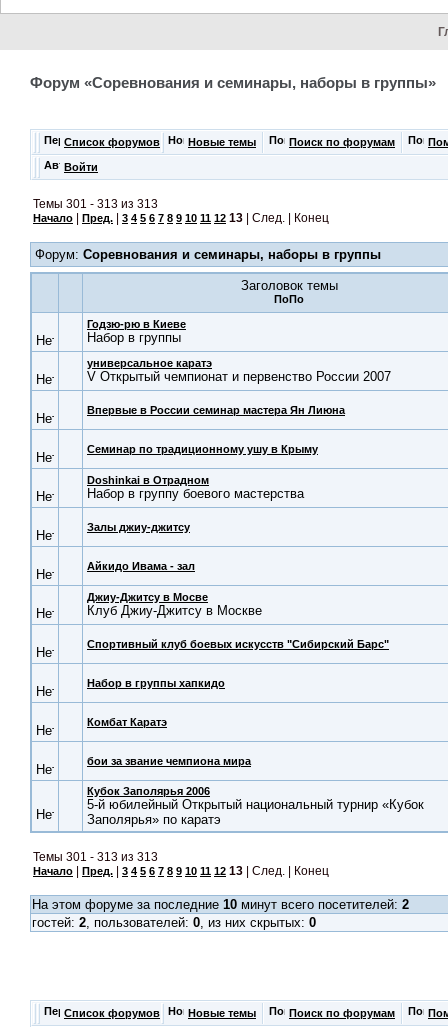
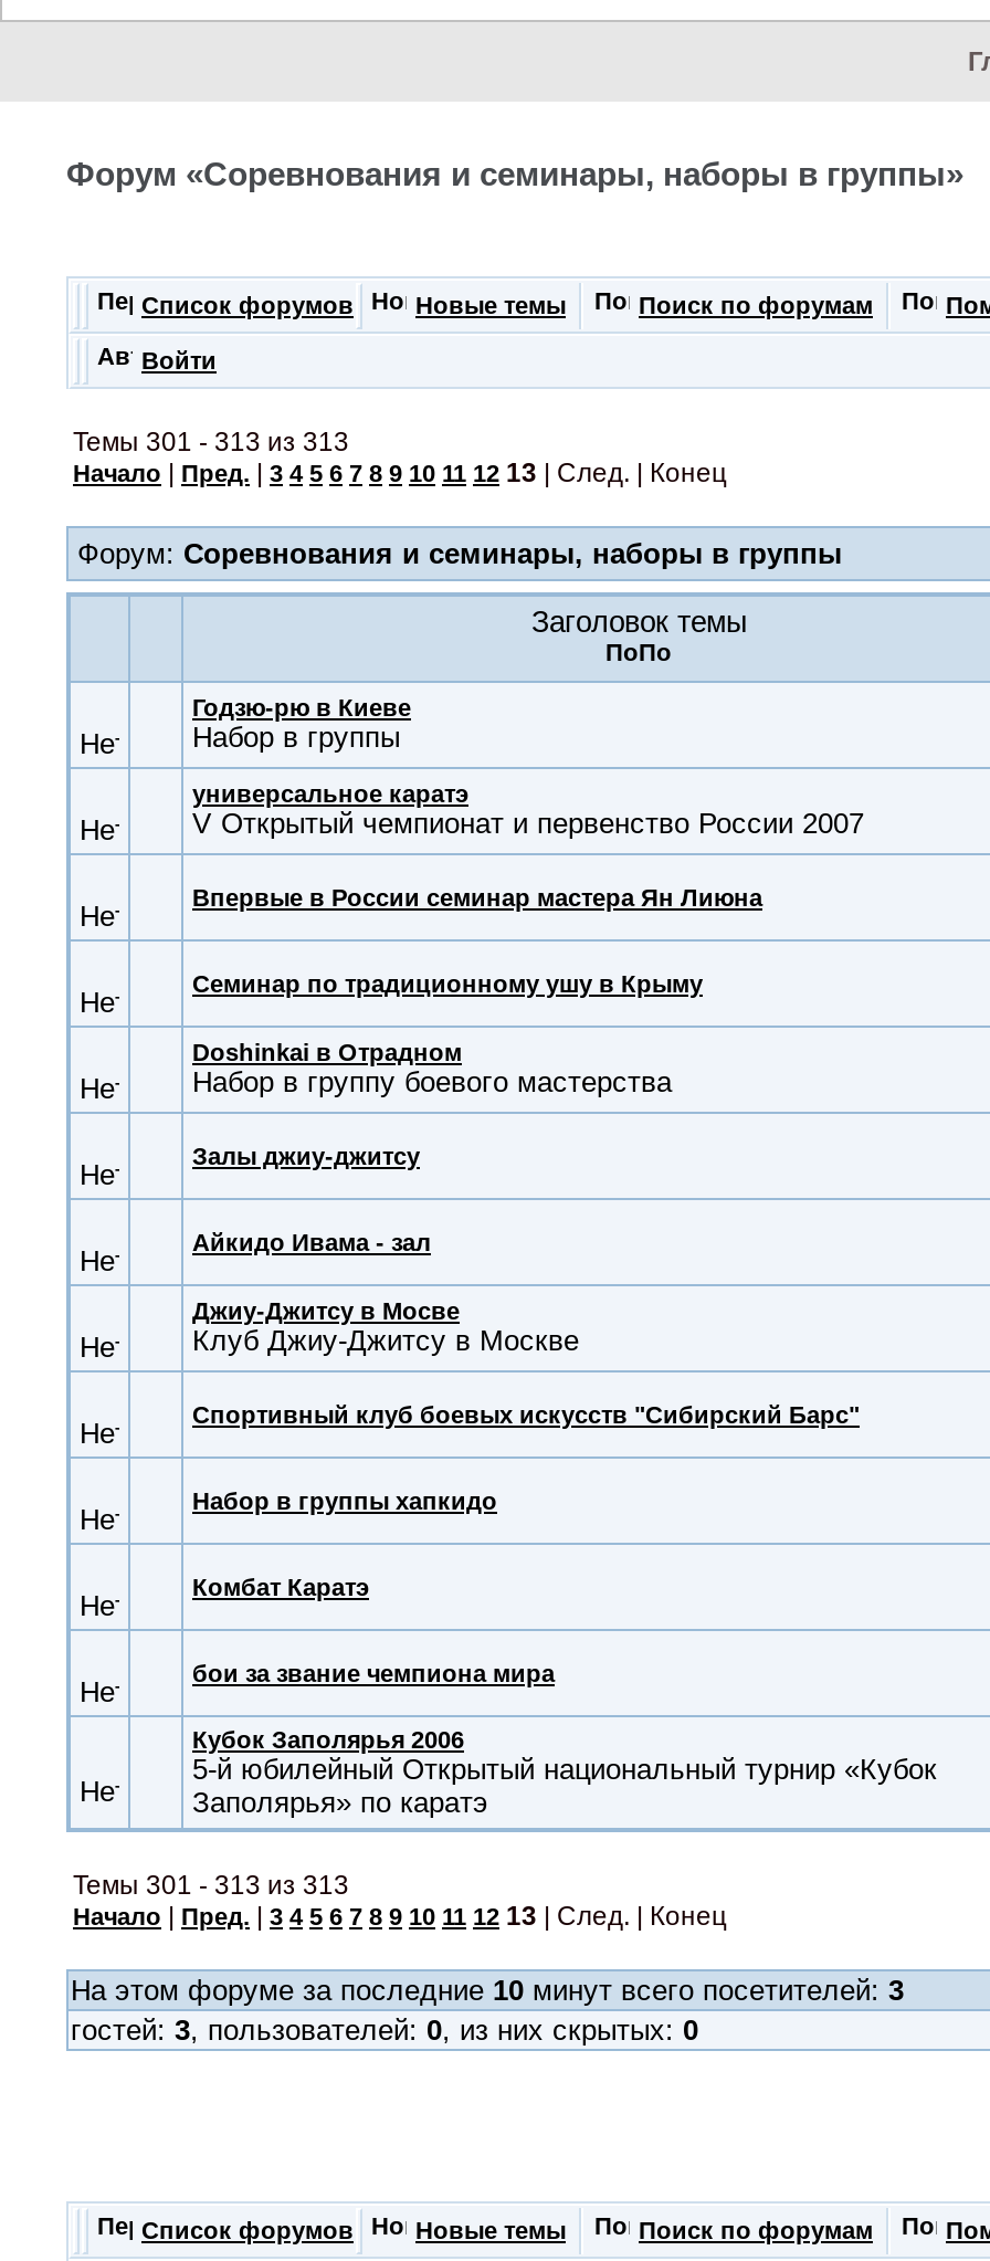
[32,897,409,912] На этом форуме за последние 10 минут всего посетителей: 2 -> [71,1974,904,2007] На этом форуме за последние 10 минут всего посетителей: 3
[32,915,316,930] гостей: 2, пользователей: 0, из них скрытых: 0 -> [71,2013,698,2047] гостей: 3, пользователей: 0, из них скрытых: 0

